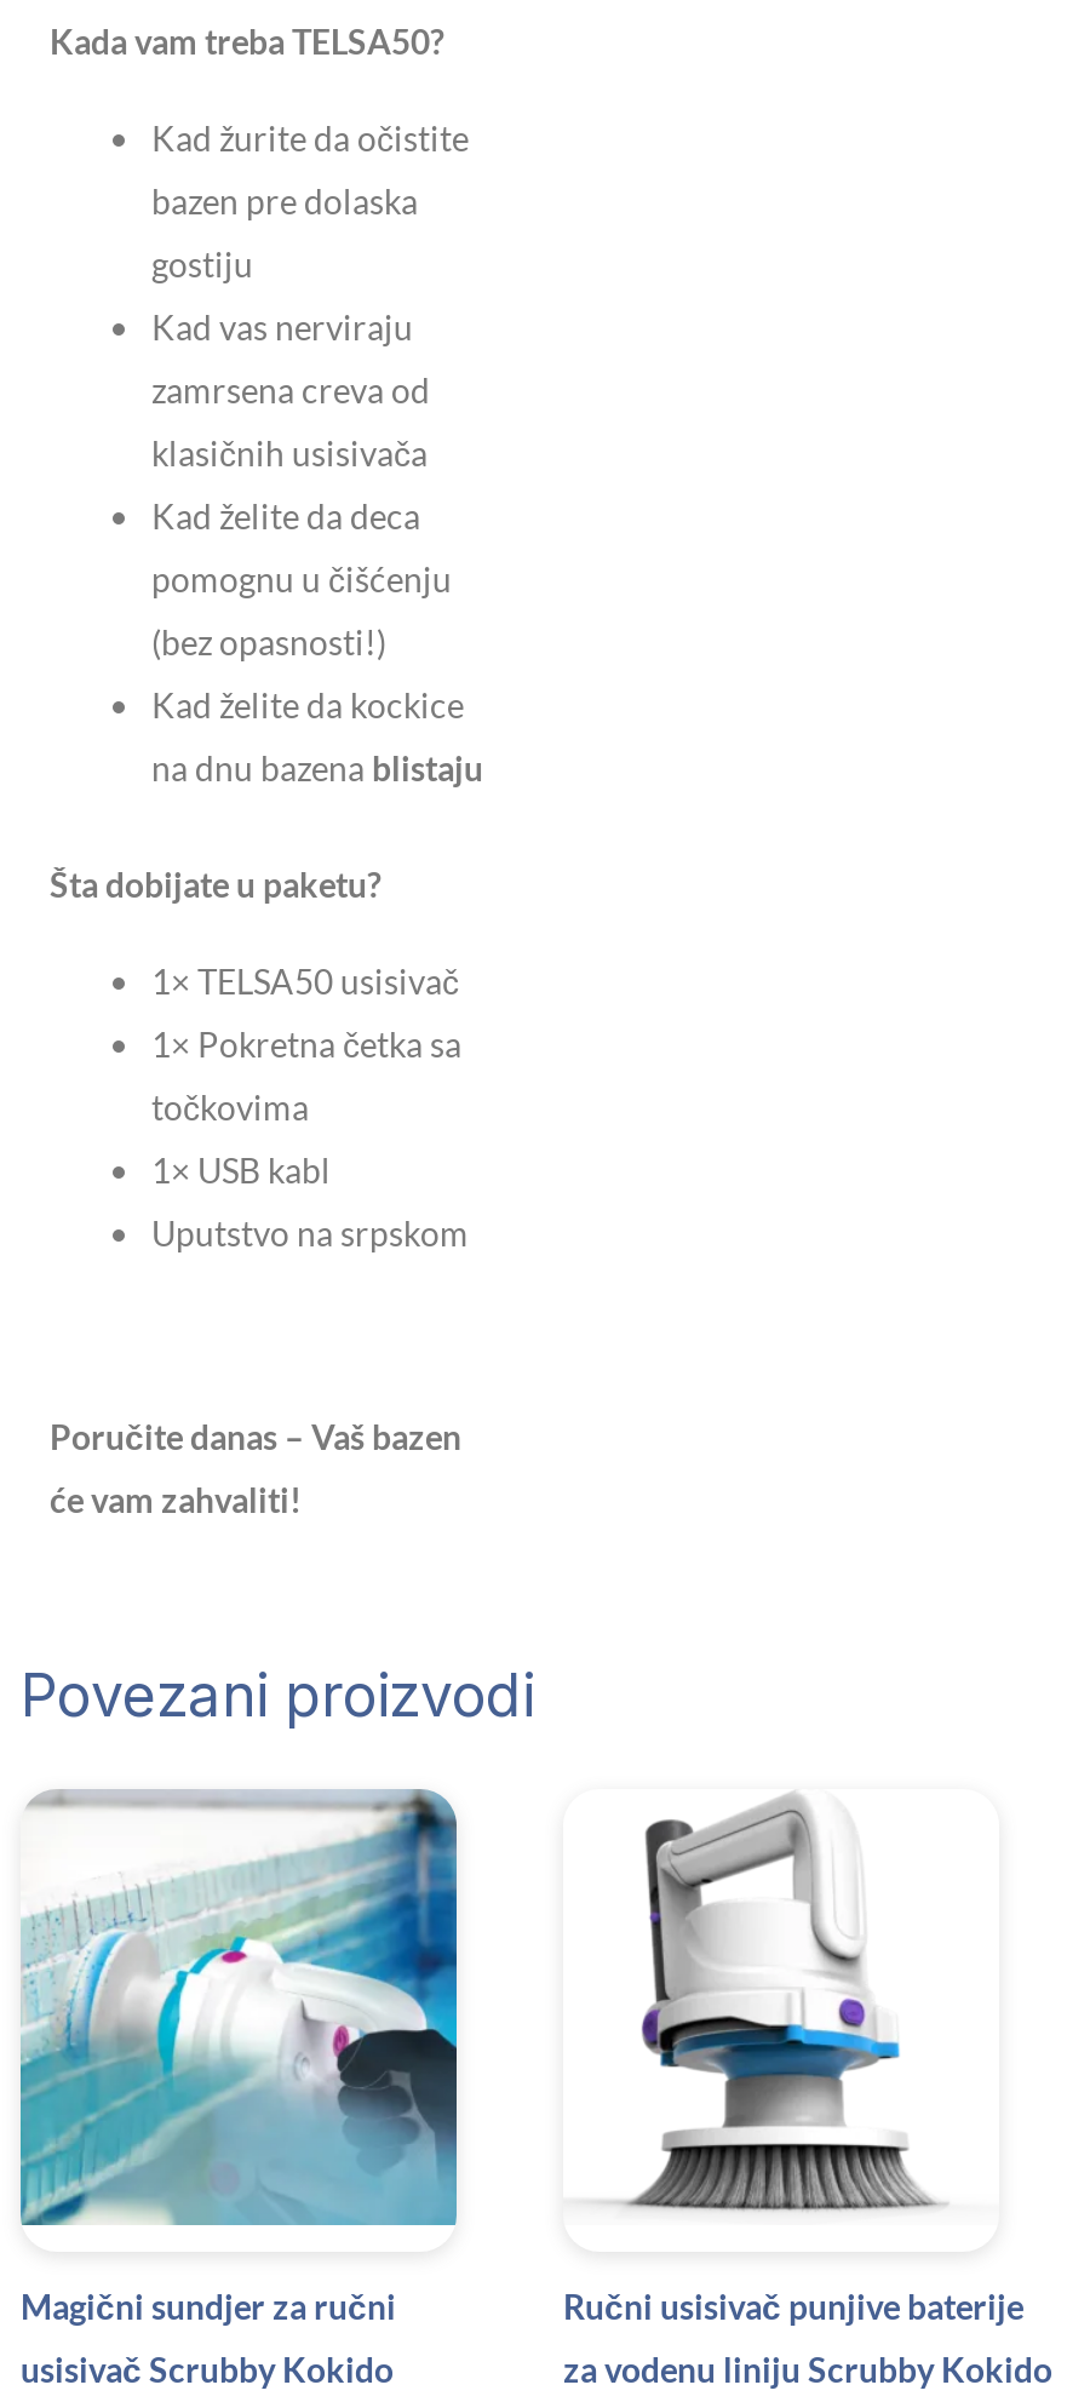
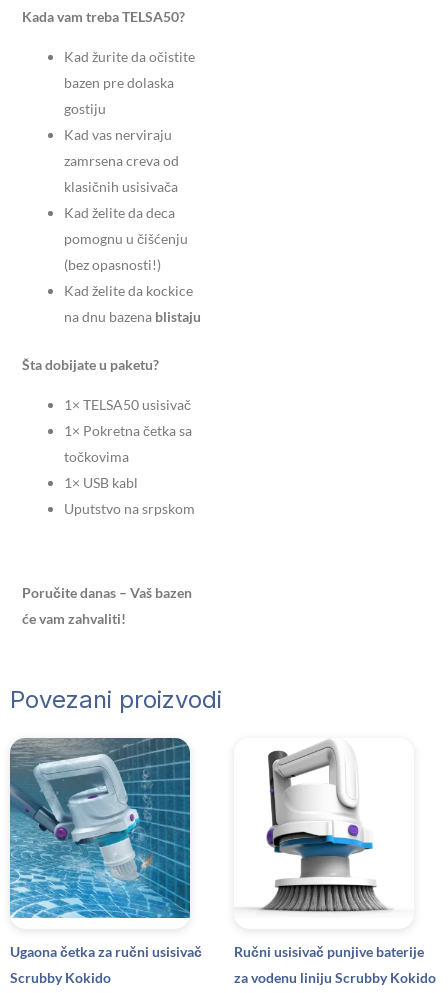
[21,1792,459,2328] [image] | Magični sundjer za ručni -> [9,738,202,960] [image] | Ugaona četka za ručni usisivač
[21,2349,394,2391] usisivač Scrubby Kokido -> [10,969,111,986] Scrubby Kokido

